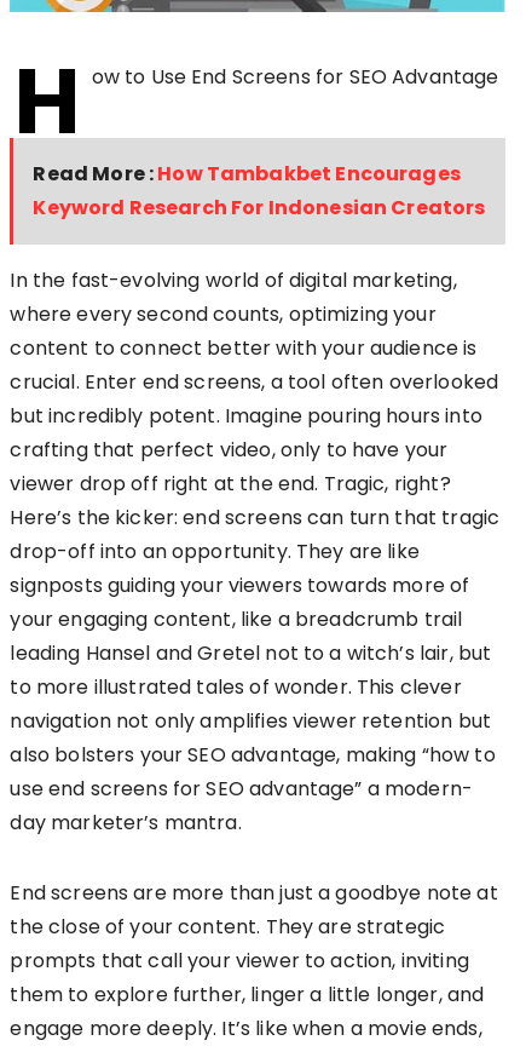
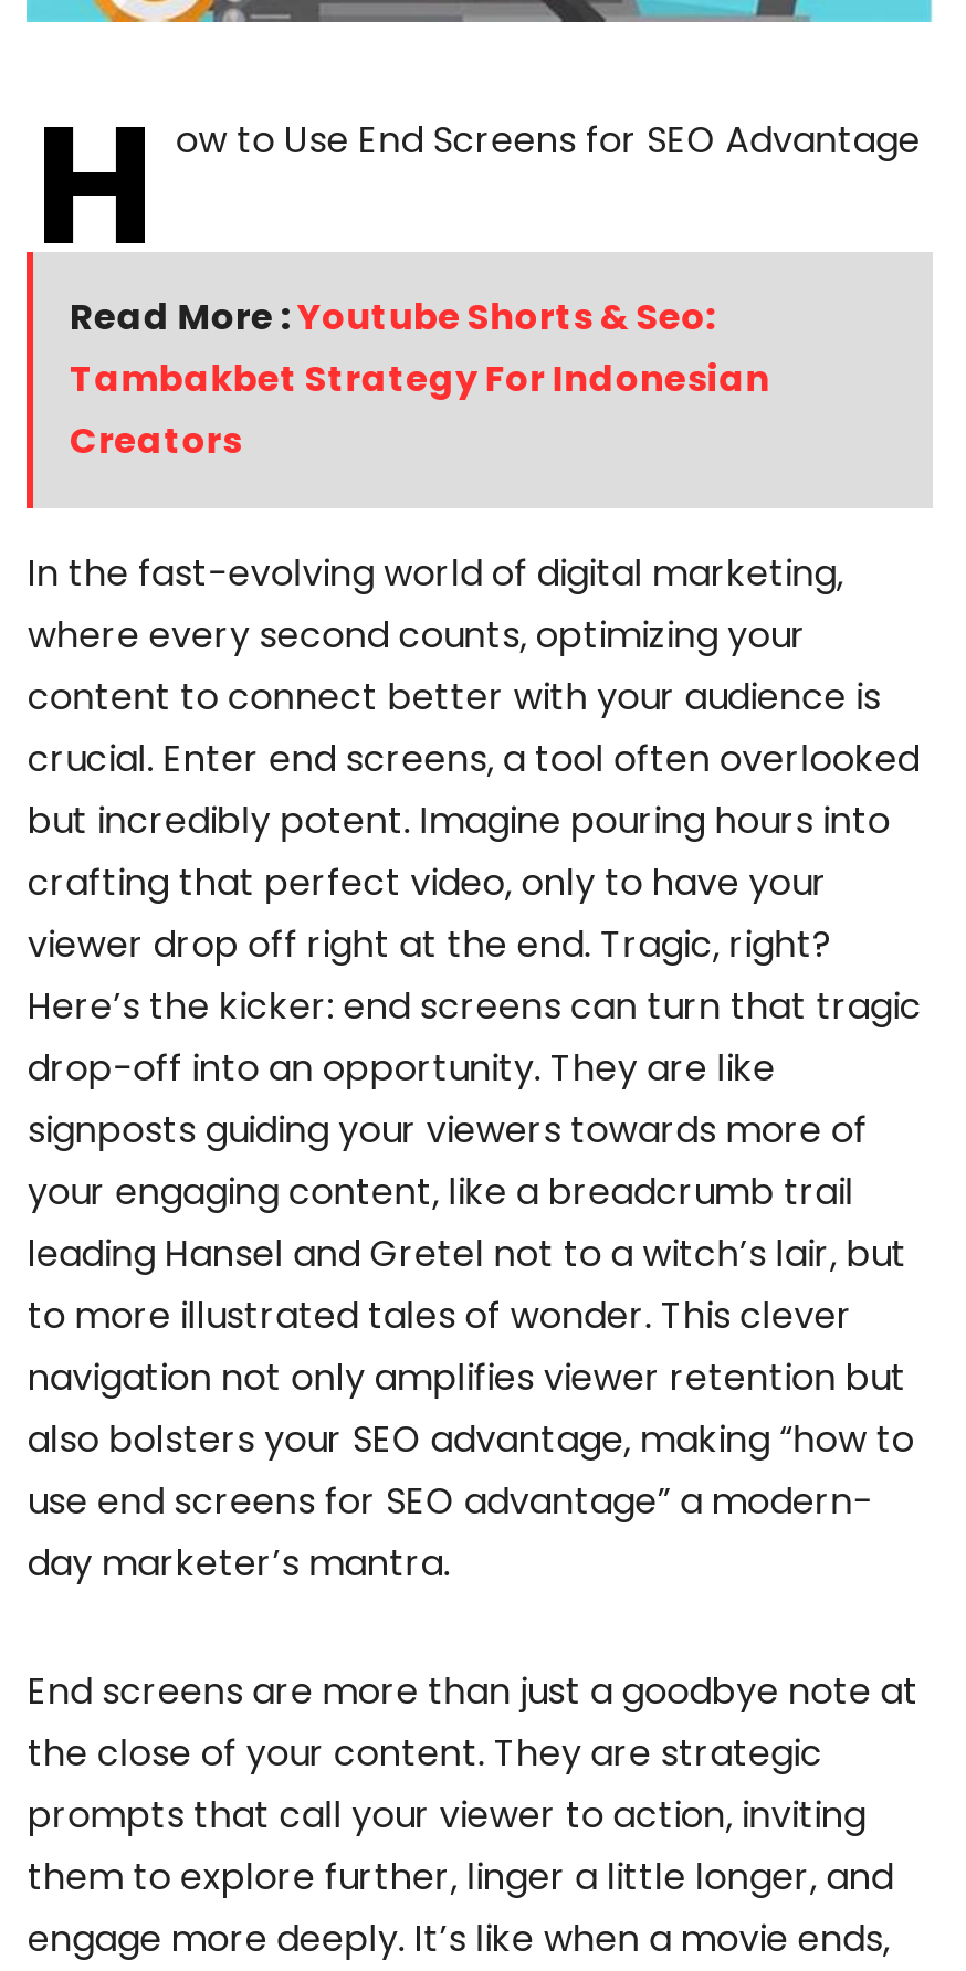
[33,160,485,222] Read More : How Tambakbet Encourages | Keyword Research For Indonesian Creators -> [70,292,770,466] Read More :Youtube Shorts & Seo: | Tambakbet Strategy For Indonesian | Creators

